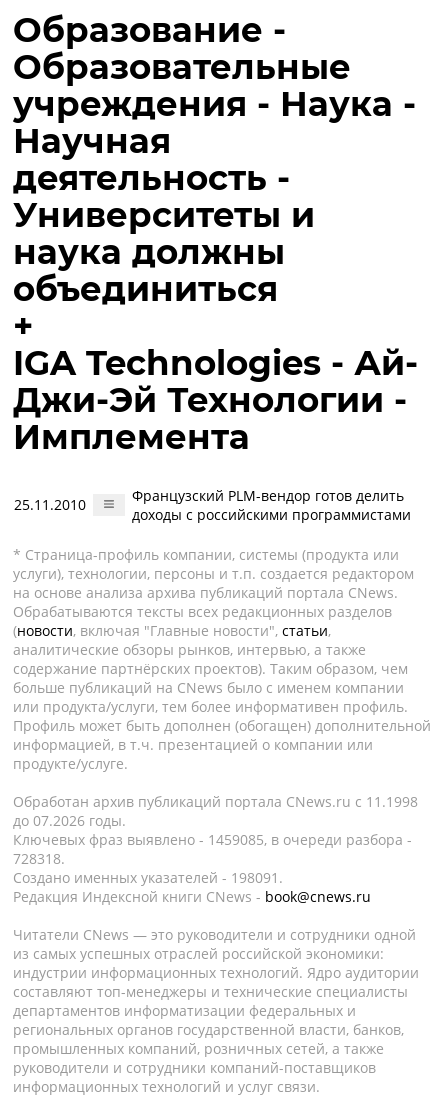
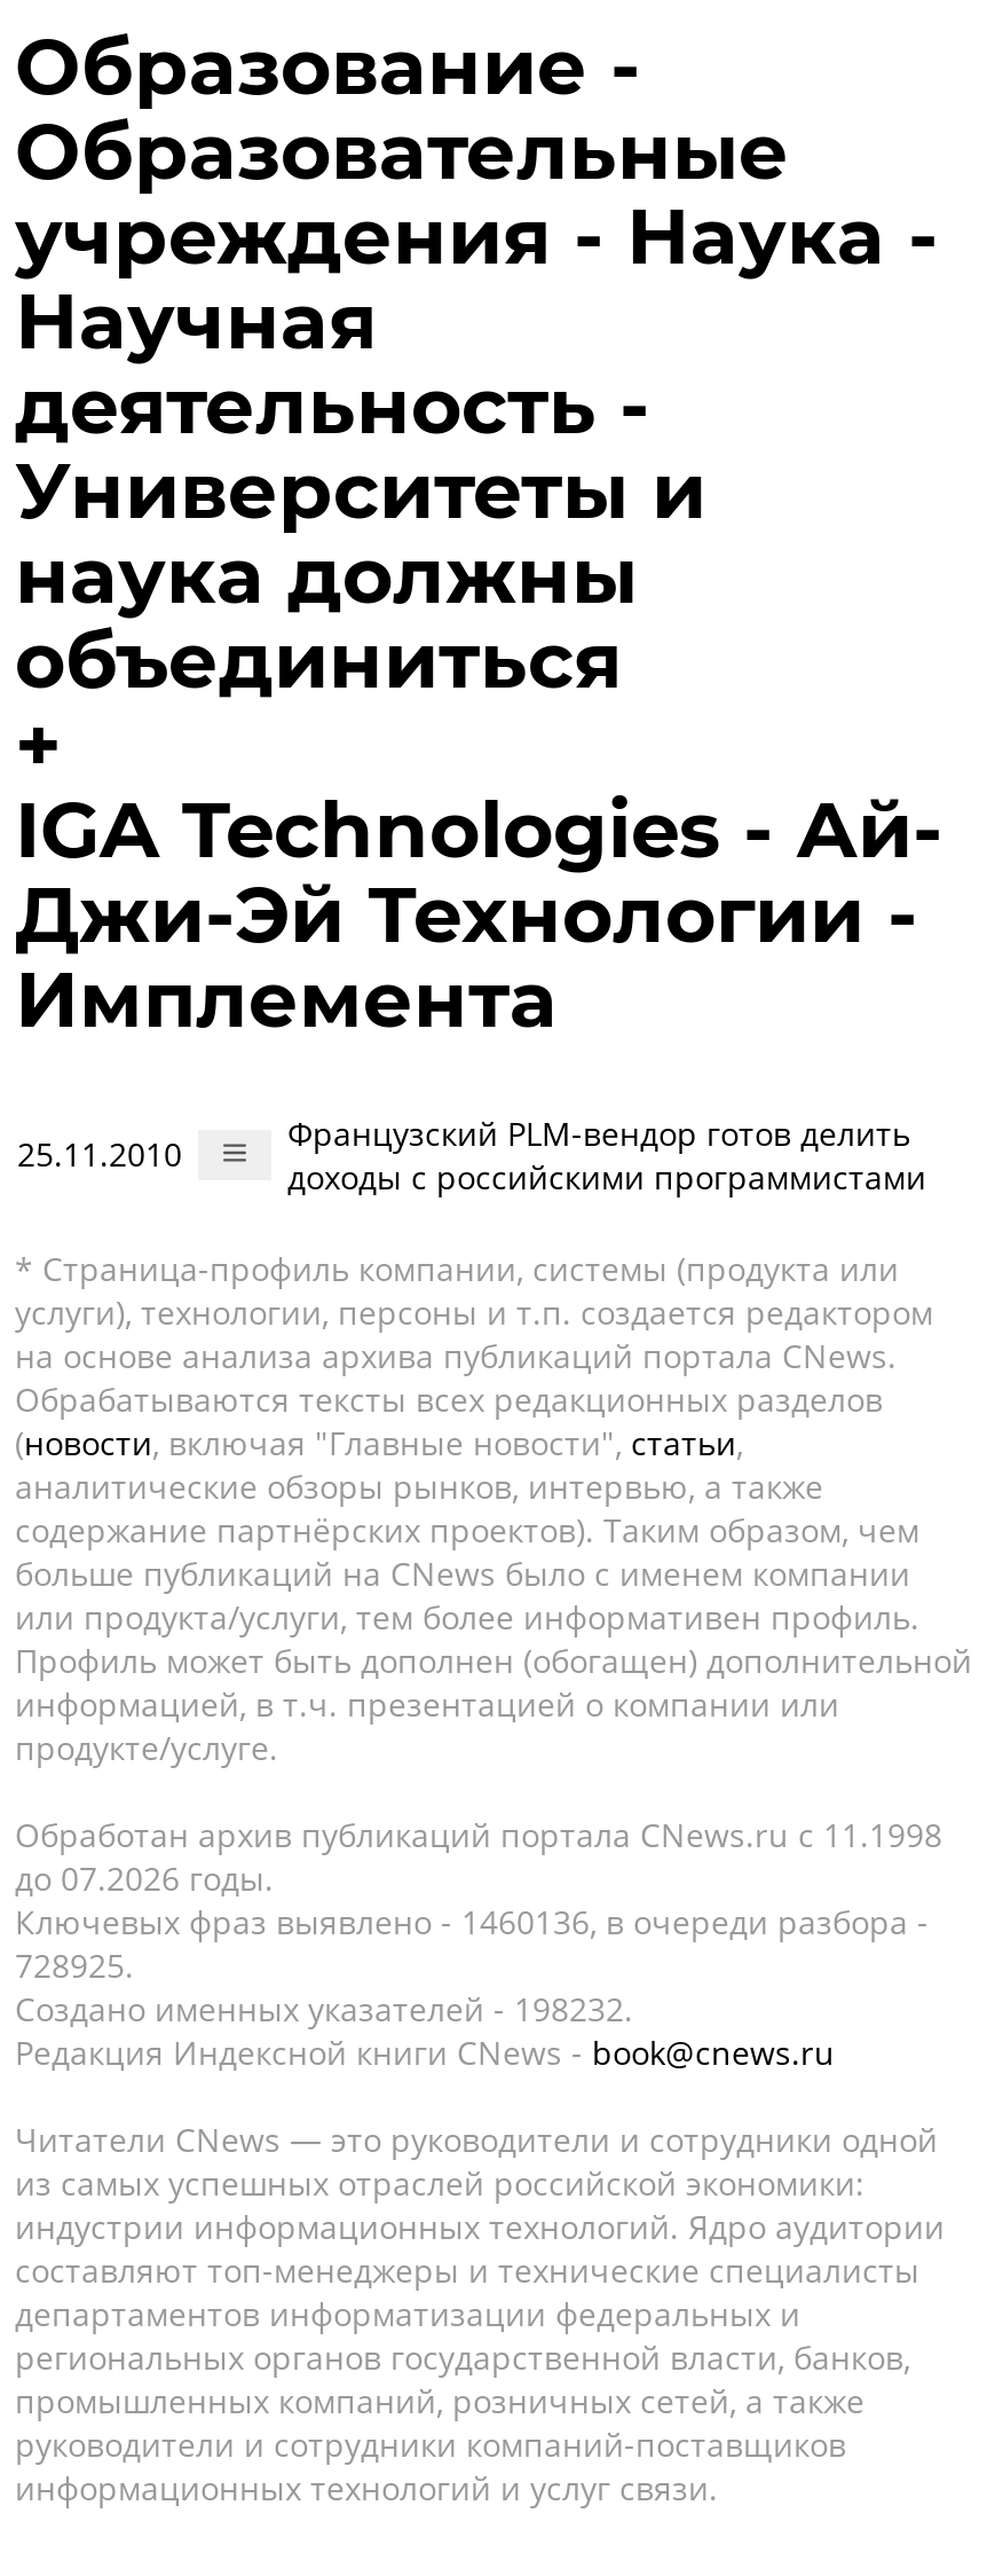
[13,830,412,849] Ключевых фраз выявлено - 1459085, в очереди разбора - -> [15,1900,929,1943] Ключевых фраз выявлено - 1460136, в очереди разбора -
[13,849,65,868] 728318. -> [15,1943,134,1987] 728925.
[13,868,283,887] Создано именных указателей - 198091. -> [15,1987,633,2031] Создано именных указателей - 198232.

